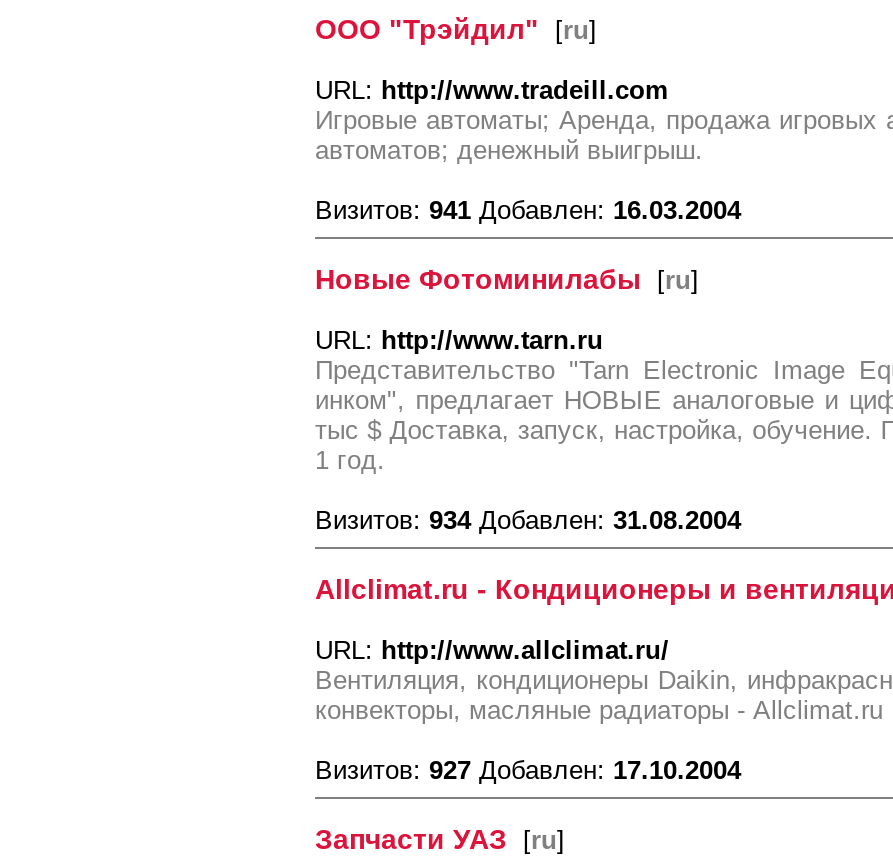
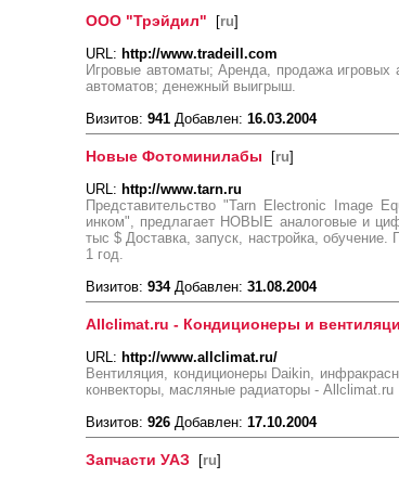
[315,755,741,785] Визитов: 927 Добавлен: 17.10.2004 -> [86,414,317,430] Визитов: 926 Добавлен: 17.10.2004

